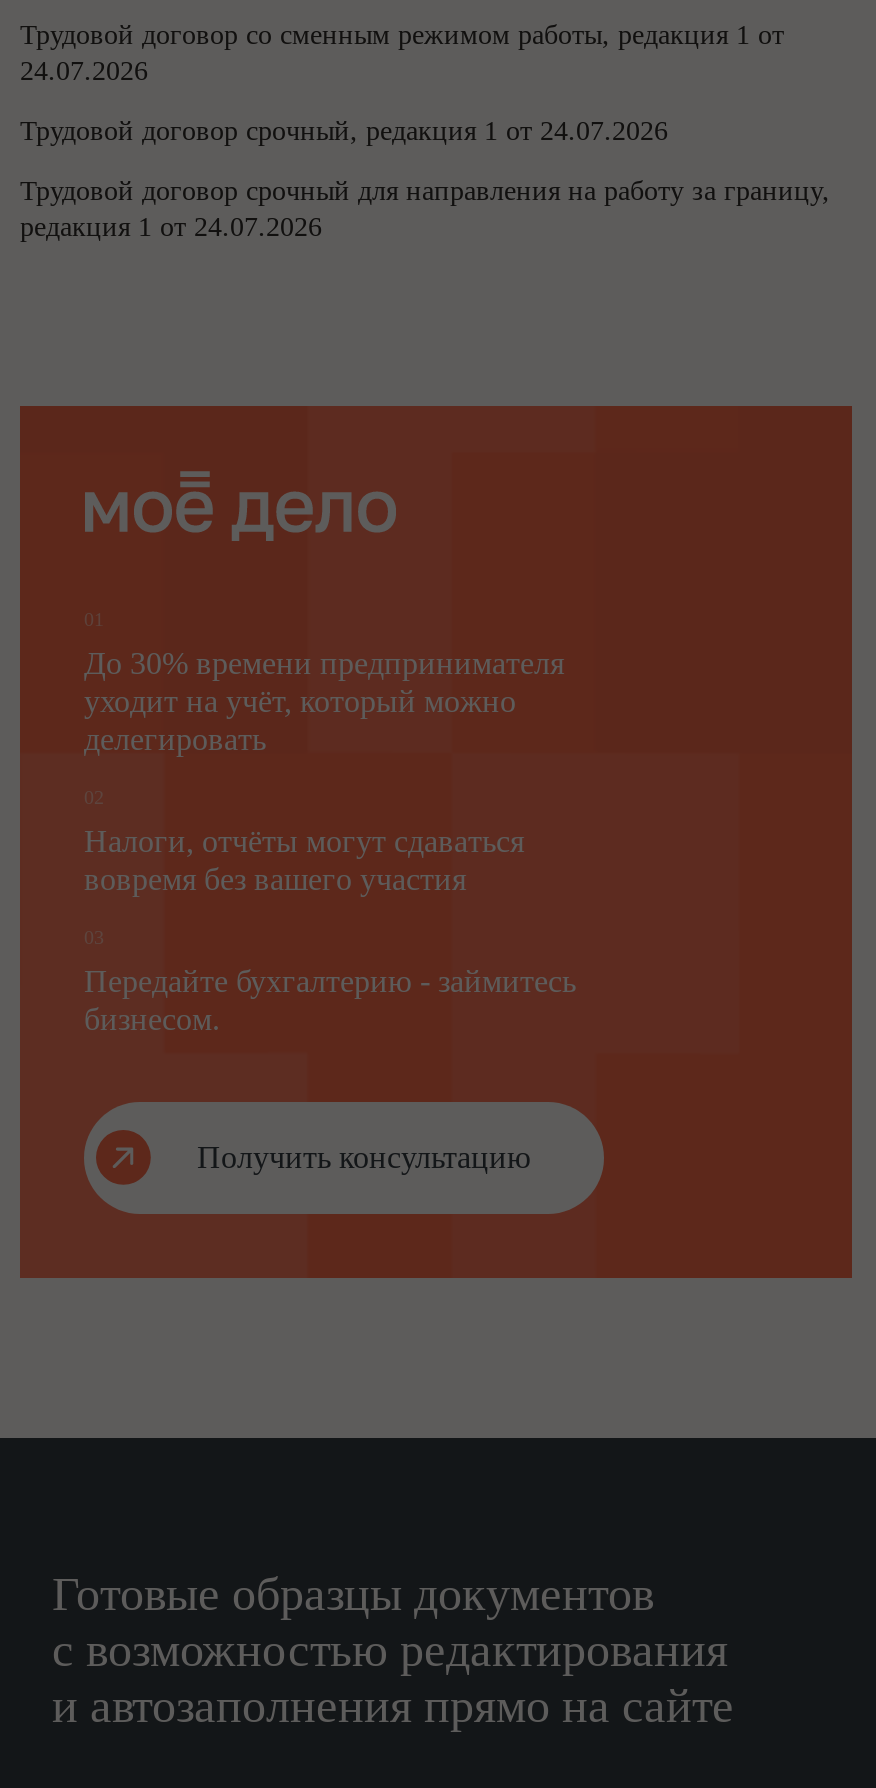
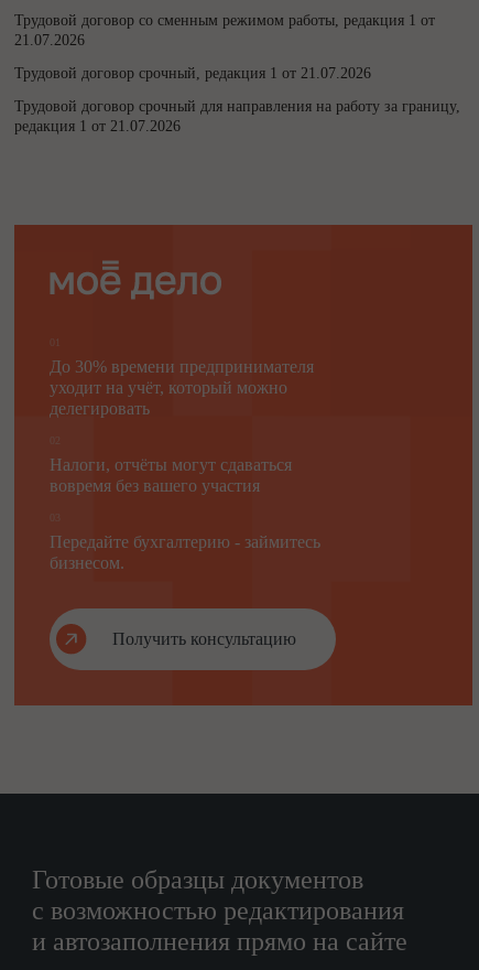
[20,56,148,86] 24.07.2026 -> [14,32,85,48] 21.07.2026
[20,116,668,146] Трудовой договор срочный, редакция 1 от 24.07.2026 -> [14,65,371,82] Трудовой договор срочный, редакция 1 от 21.07.2026
[20,212,322,242] редакция 1 от 24.07.2026 -> [14,118,181,134] редакция 1 от 21.07.2026

